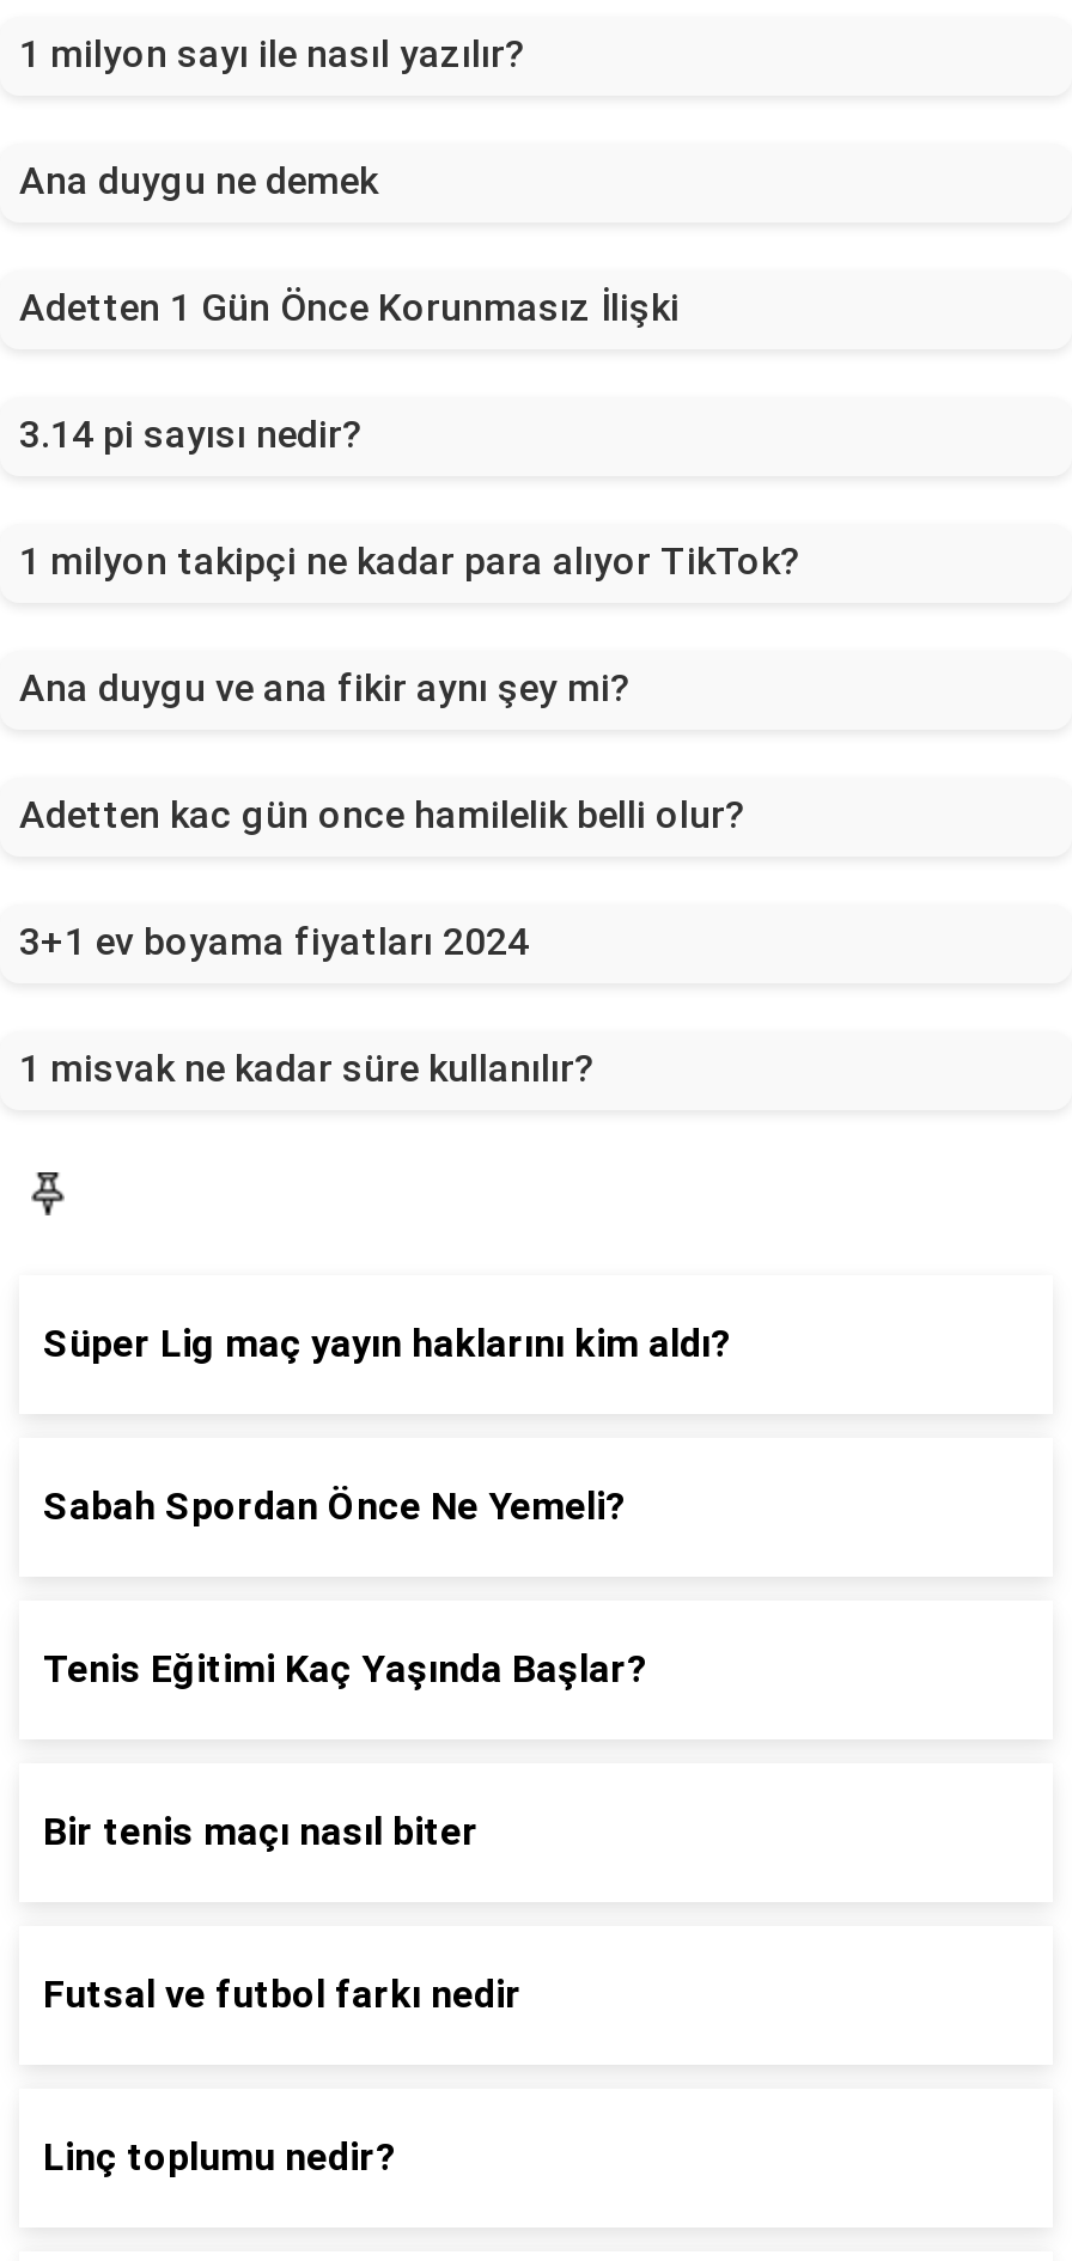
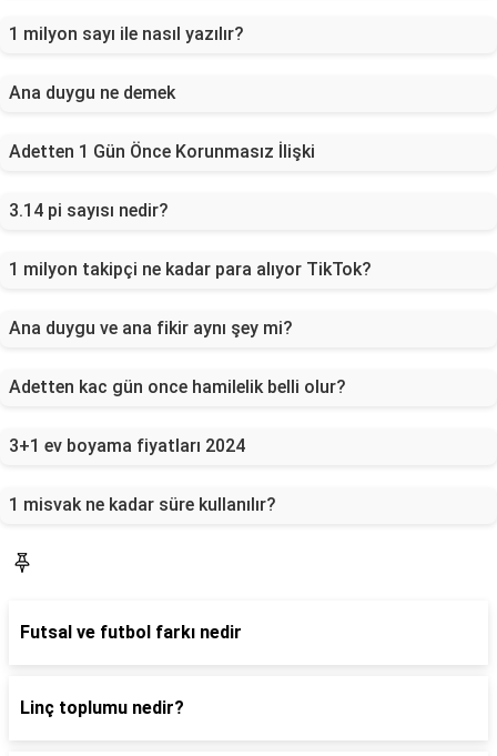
[43,1321,732,1366] Süper Lig maç yayın haklarını kim aldı? -> none
[43,1483,627,1529] Sabah Spordan Önce Ne Yemeli? -> none
[43,1646,648,1692] Tenis Eğitimi Kaç Yaşında Başlar? -> none
[43,1809,479,1854] Bir tenis maçı nasıl biter -> none

